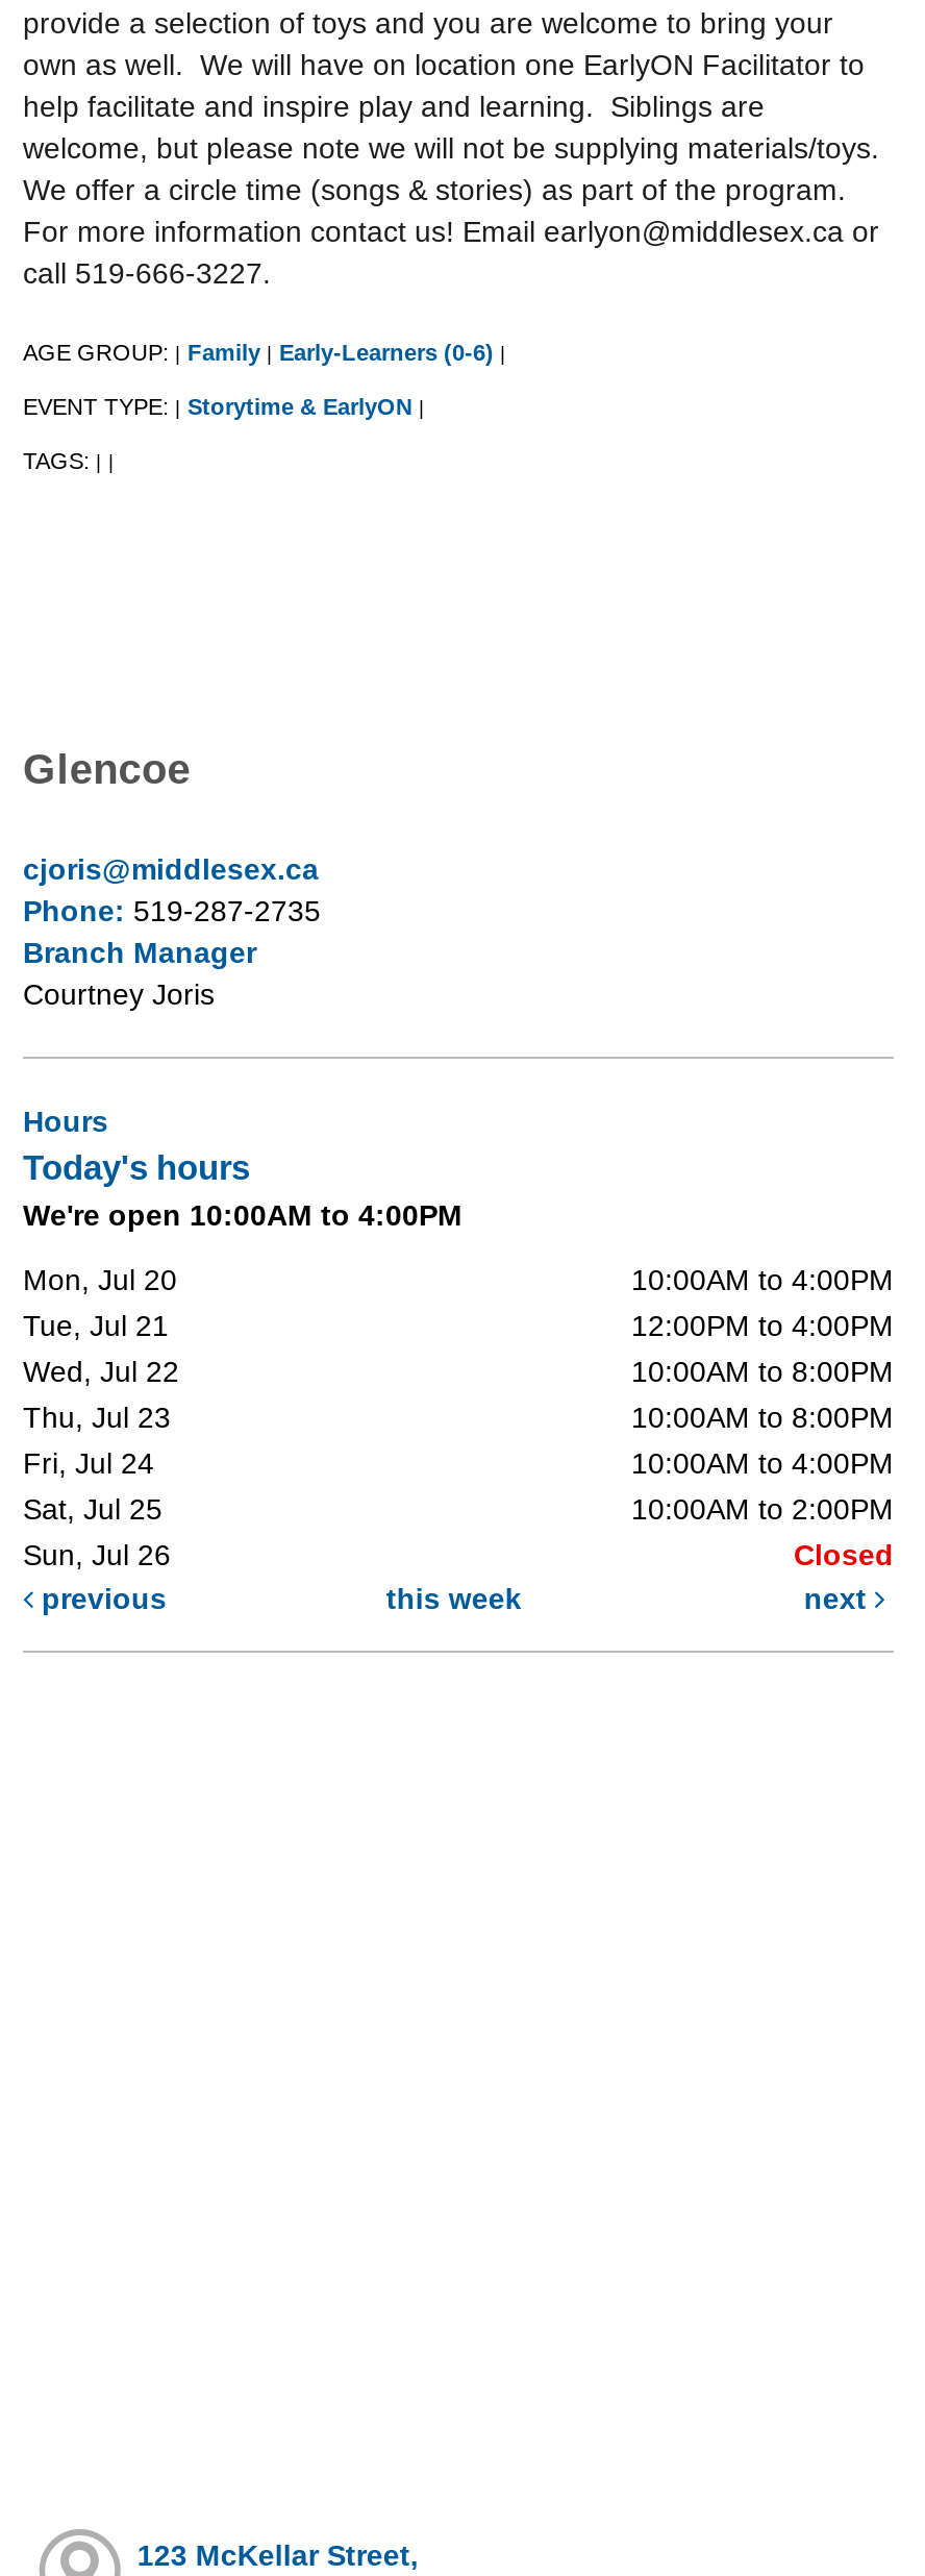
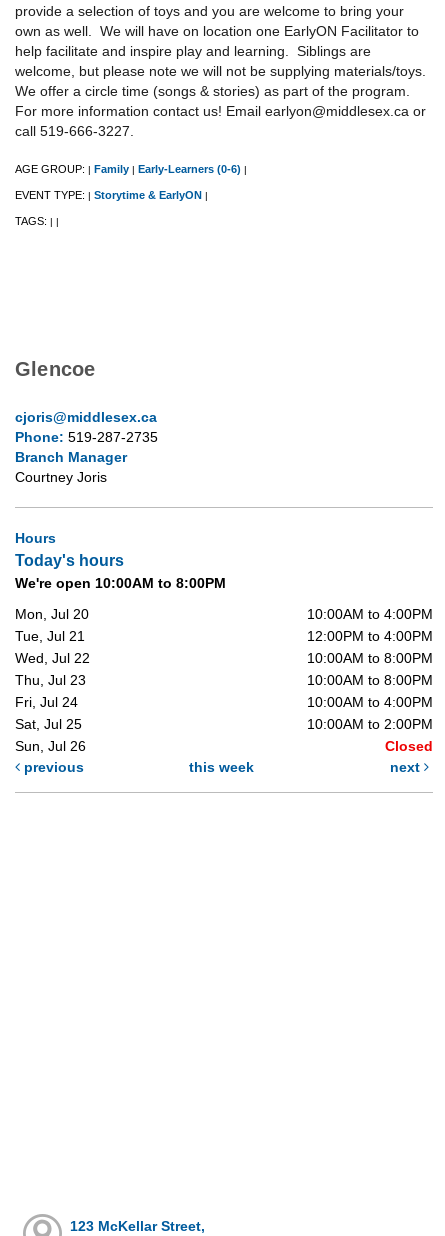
[23,1198,463,1232] We're open 10:00AM to 4:00PM -> [15,575,226,591] We're open 10:00AM to 8:00PM

